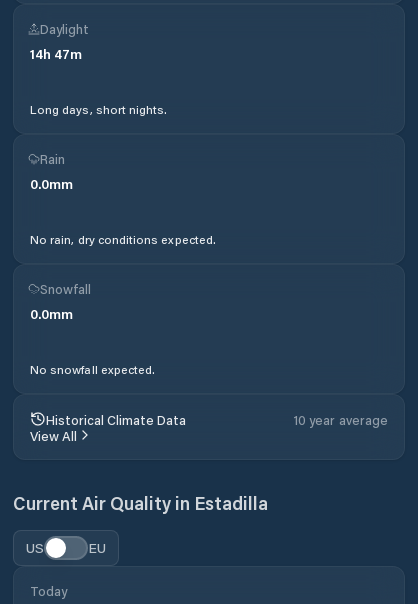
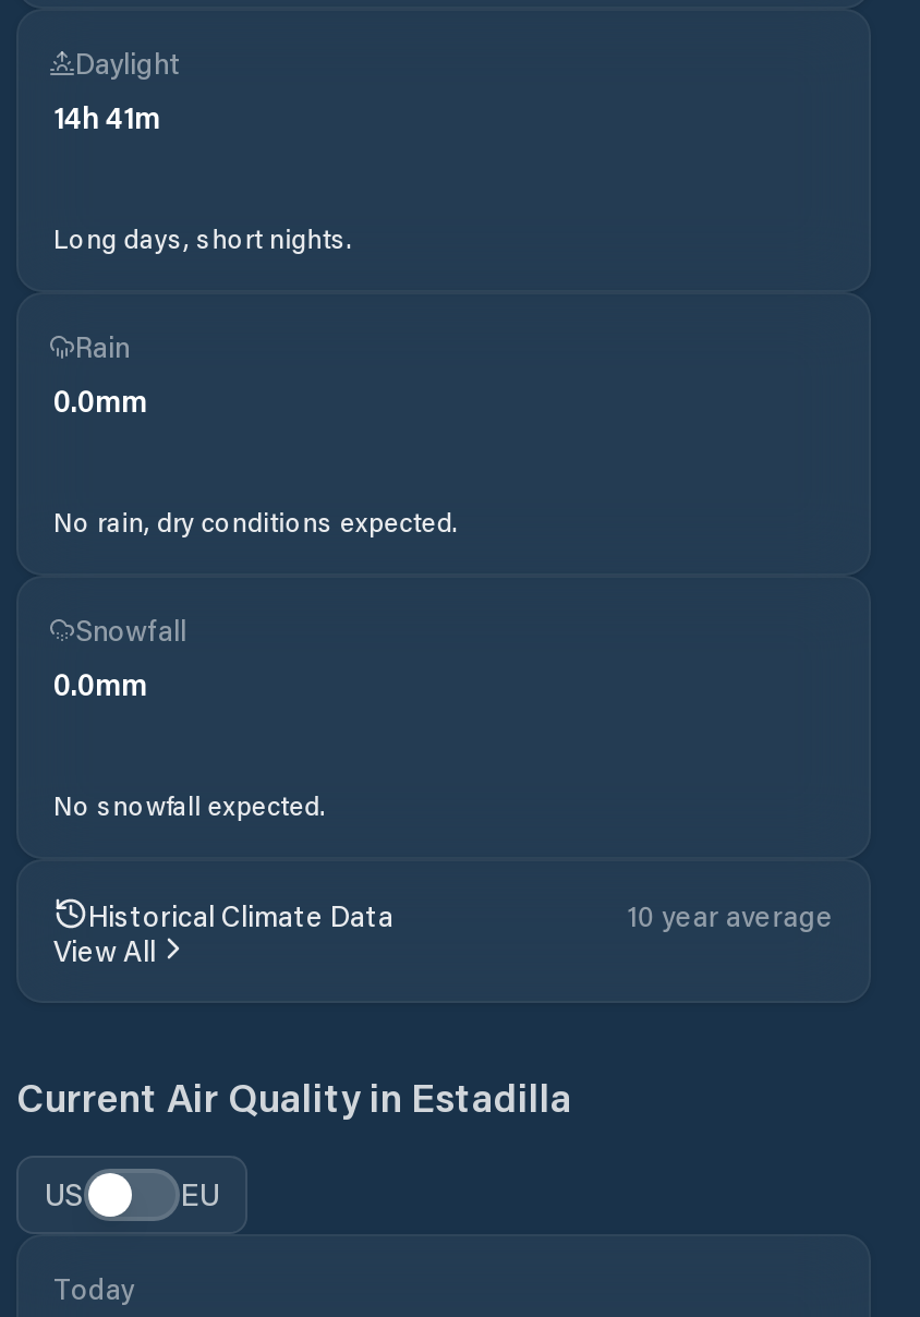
[30,44,82,63] 14h 47m -> [53,96,160,137] 14h 41m

